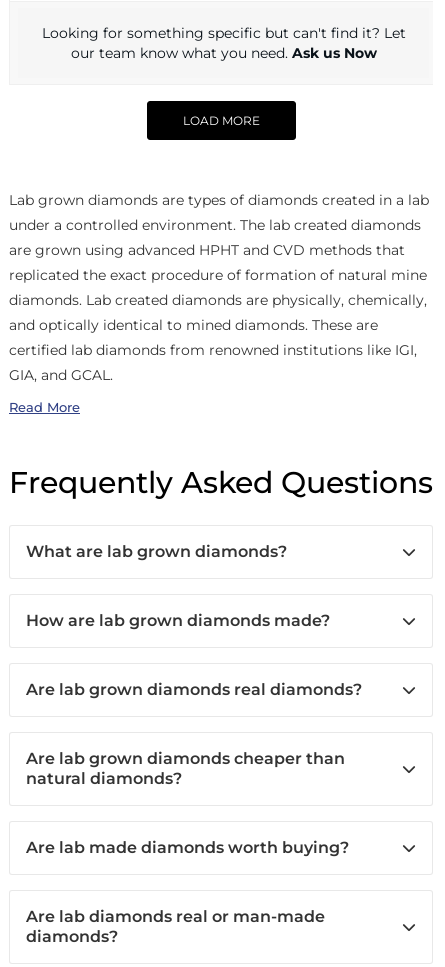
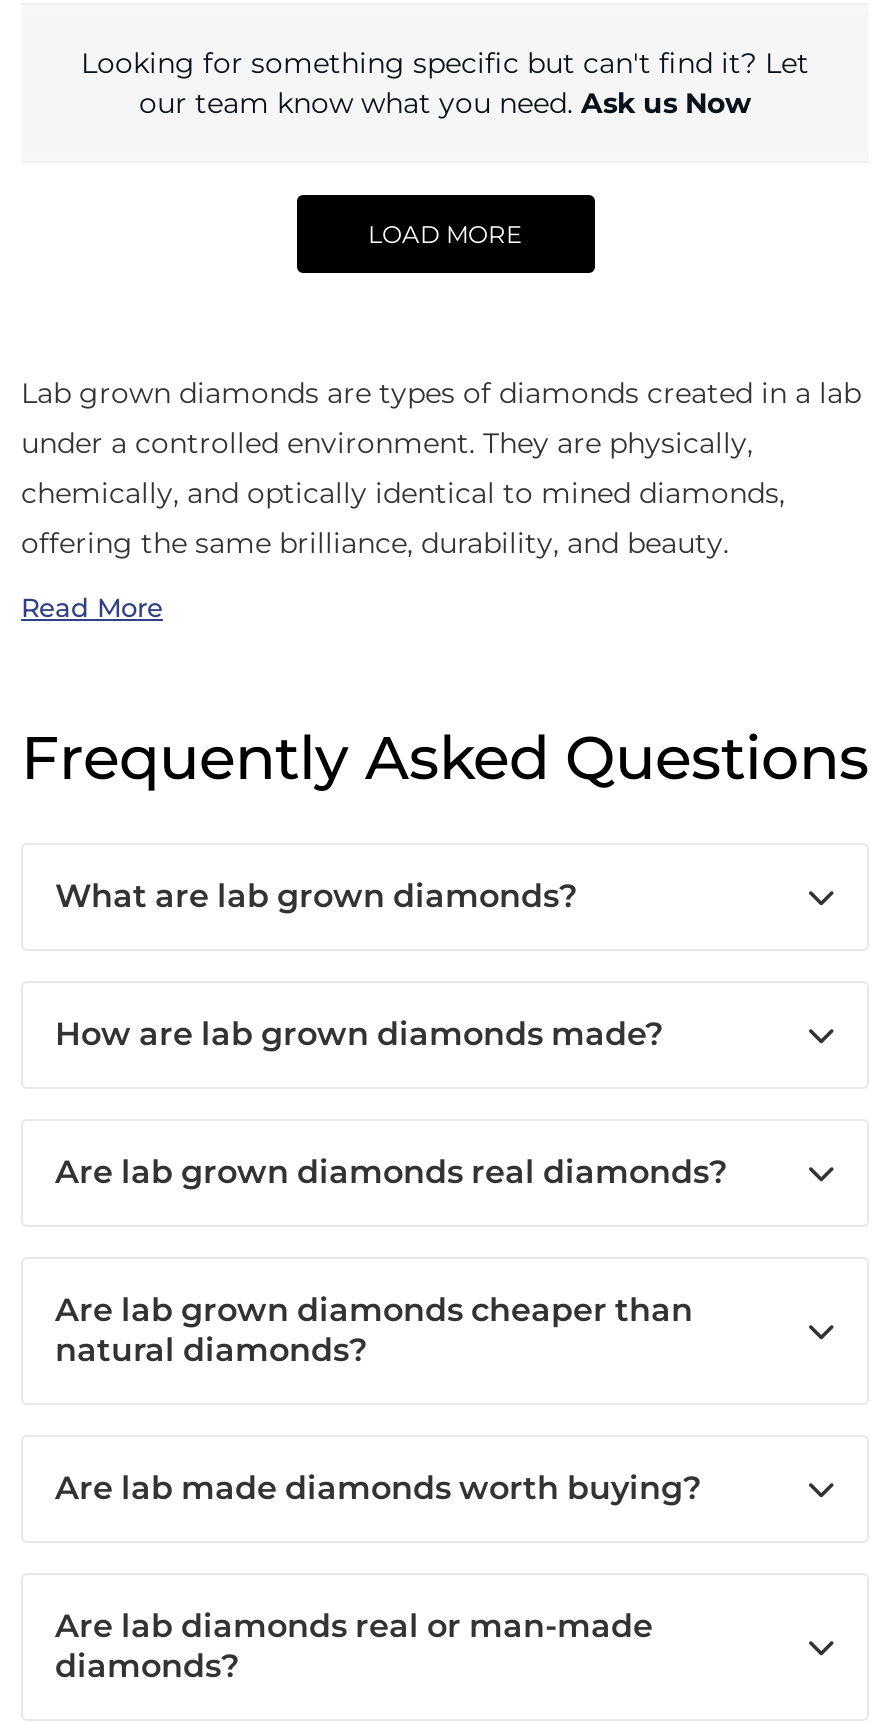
[9,216,427,384] under a controlled environment. The lab created diamonds | are grown using advanced HPHT and CVD methods that | replicated the exact procedure of formation of natural mine | diamonds. Lab created diamonds are physically, chemically, | and optically identical to mined diamonds. These are | certified lab diamonds from renowned institutions like IGI, | GIA, and GCAL. -> [21,425,785,561] under a controlled environment. They are physically, | chemically, and optically identical to mined diamonds, | offering the same brilliance, durability, and beauty.

